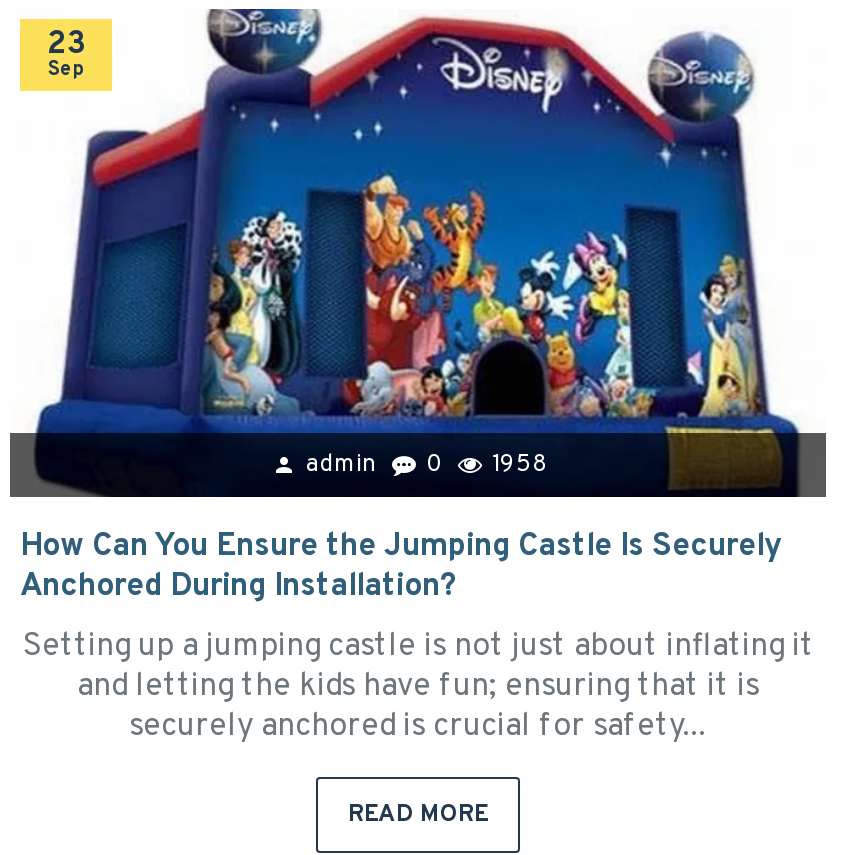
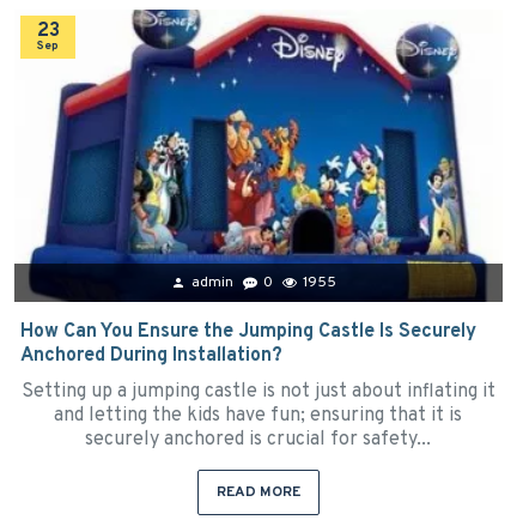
[306,449,548,481] admin 0 1958 -> [191,273,336,292] admin 0 1955

